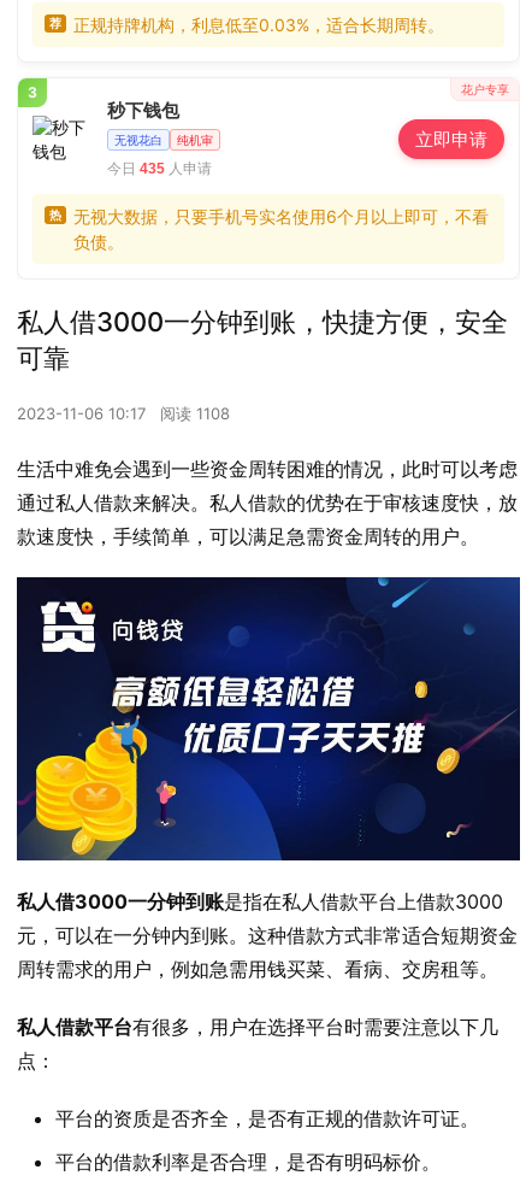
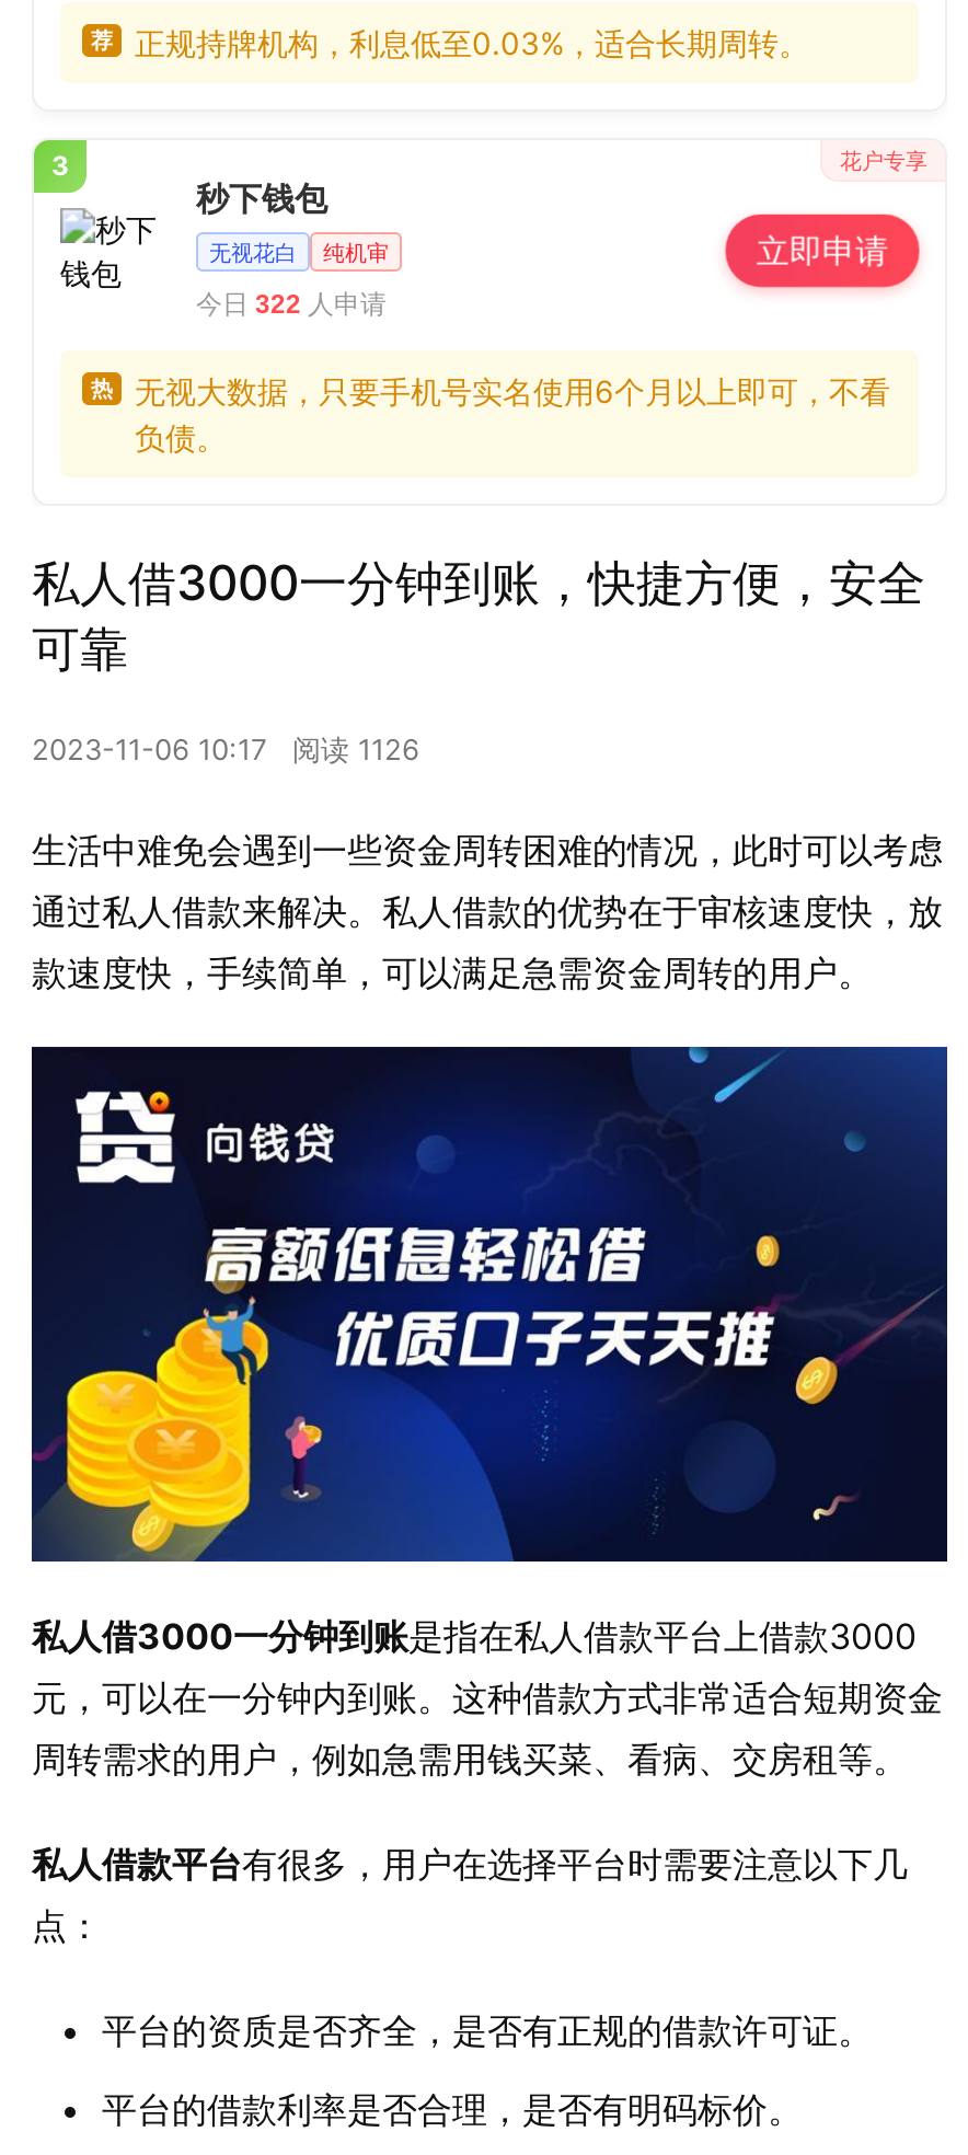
[107,159,212,177] 今日435人申请 -> [196,287,387,320] 今日322人申请
[17,404,230,423] 2023-11-06 10:17 阅读 1108 -> [32,732,419,767] 2023-11-06 10:17 阅读 1126

